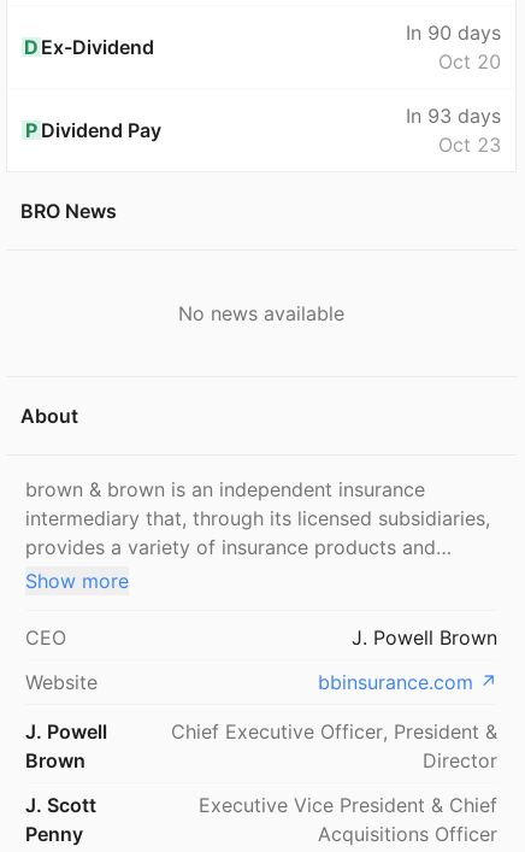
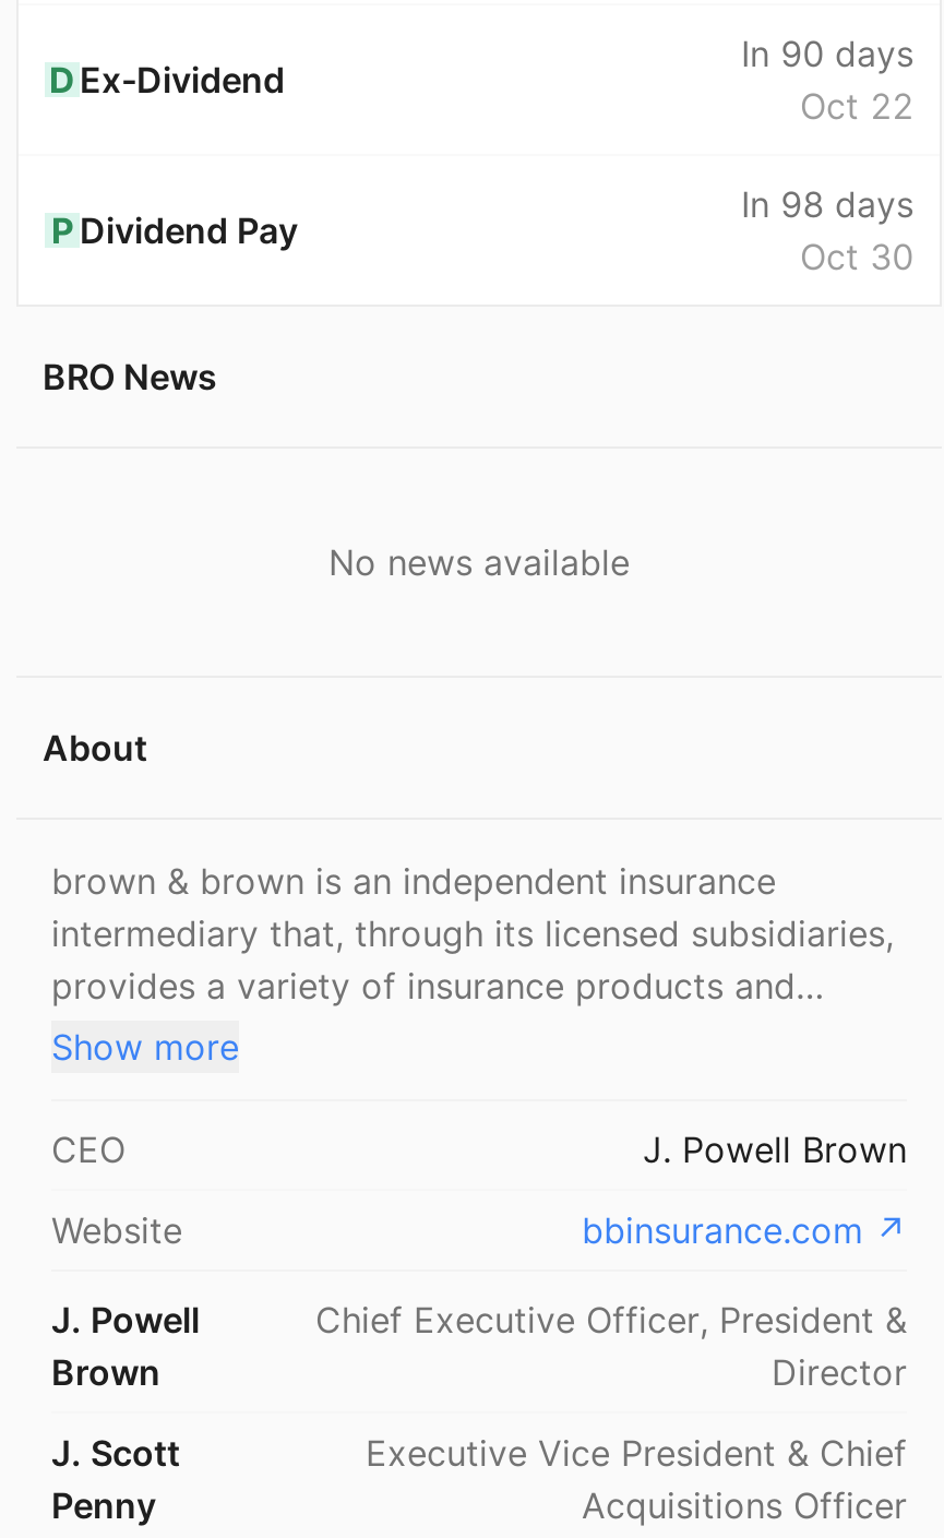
[438,49,501,74] Oct 20 -> [800,84,913,128] Oct 22
[406,104,501,128] In 93 days -> [741,182,913,226] In 98 days
[438,133,501,157] Oct 23 -> [800,235,913,278] Oct 30

